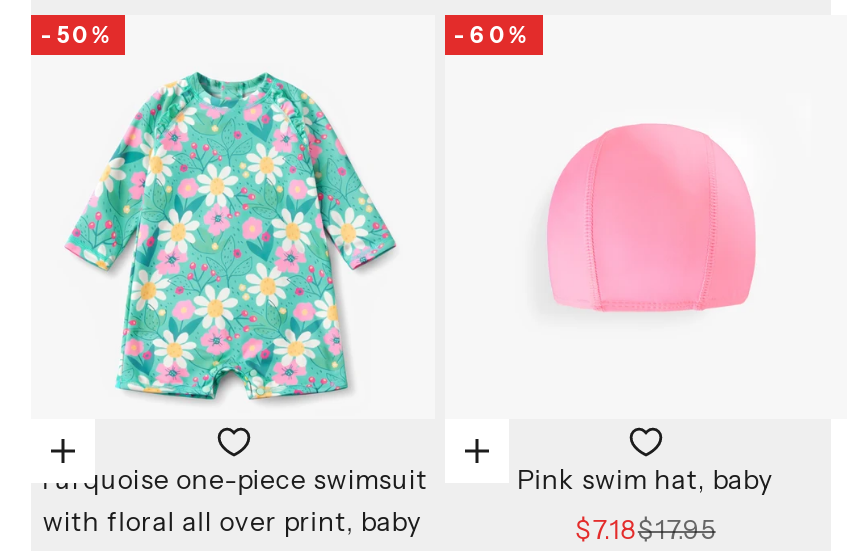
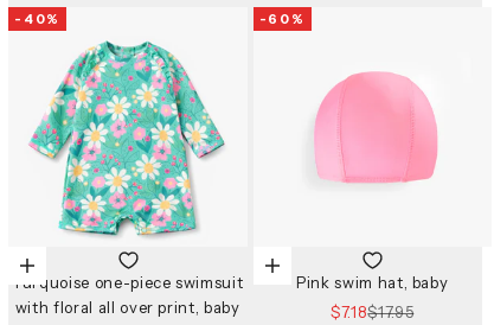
[41,22,115,50] -50% -> [14,11,60,28] -40%

